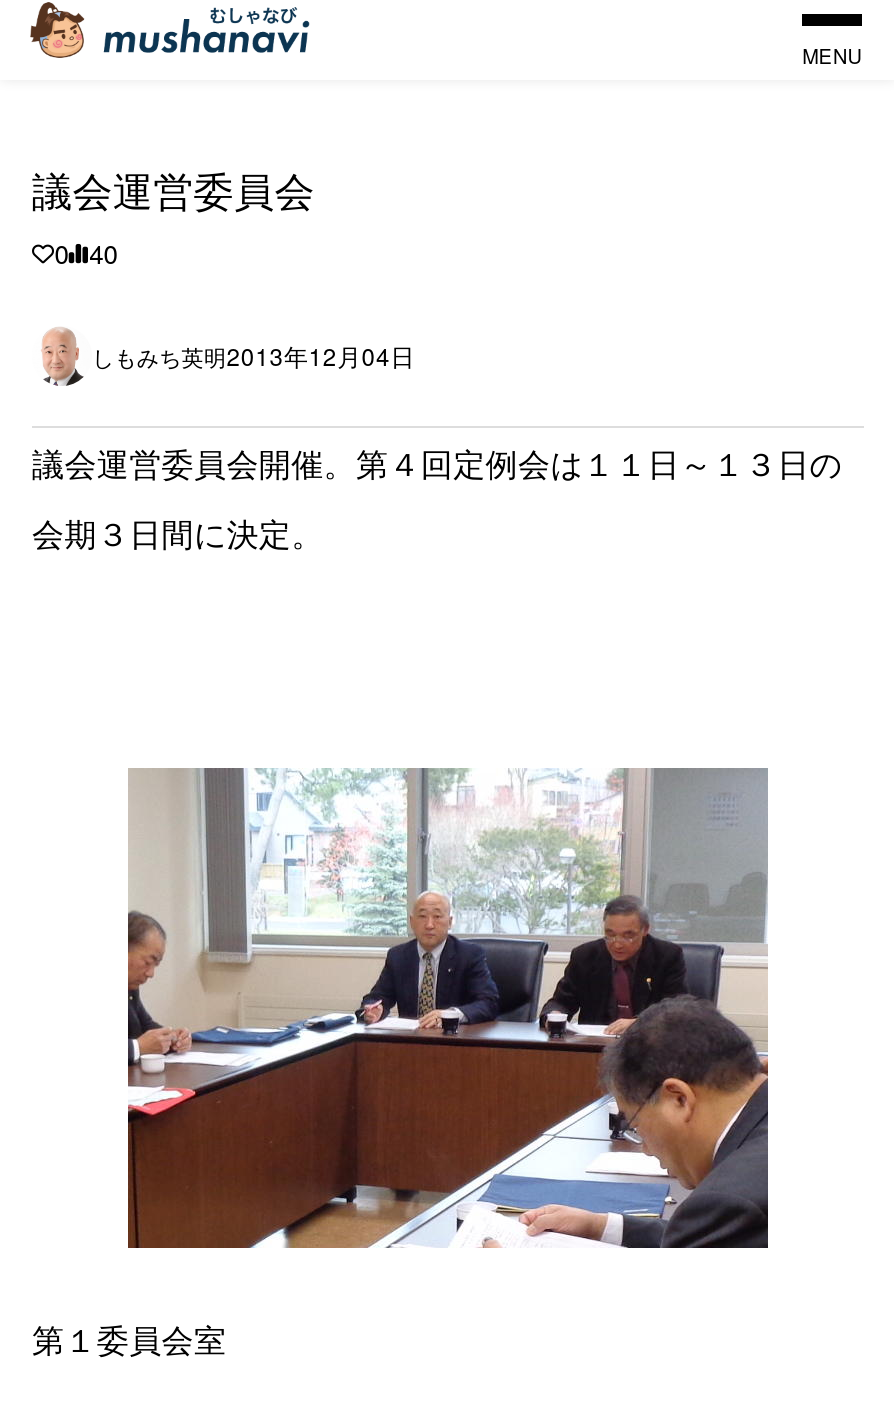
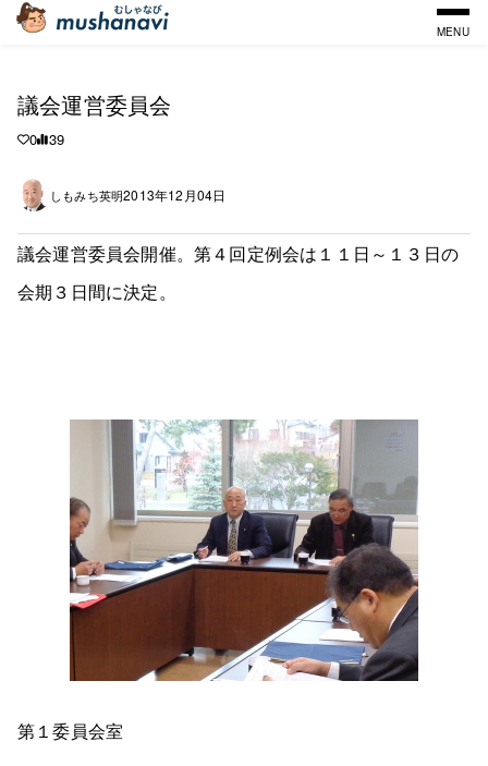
[54,234,118,272] 0 40 -> [30,129,64,149] 0 39

